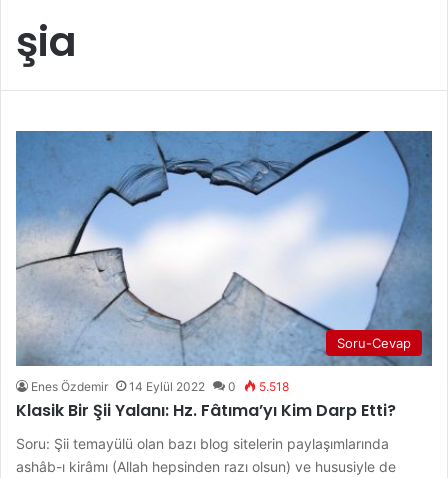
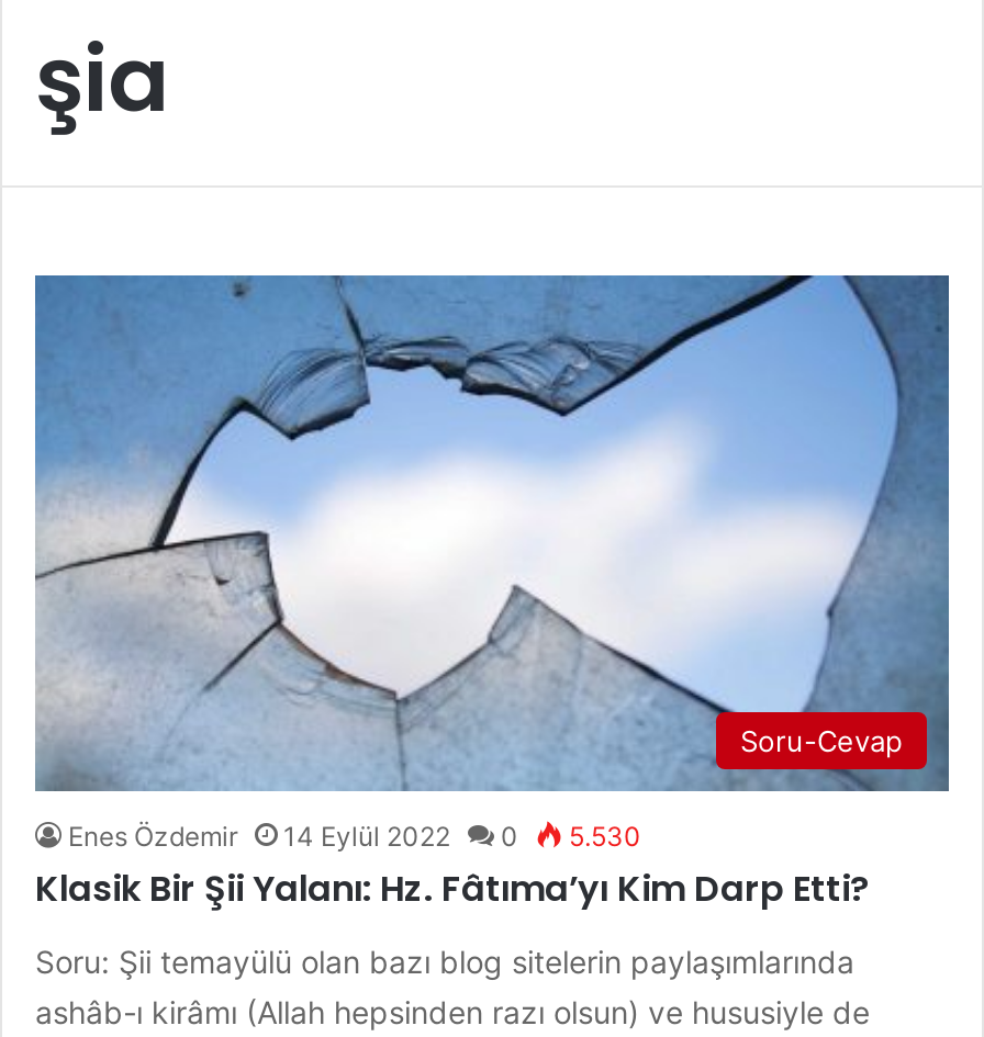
[31,379,289,394] Enes Özdemir 14 Eylül 2022 0 5.518 -> [68,819,641,852] Enes Özdemir 14 Eylül 2022 0 5.530

